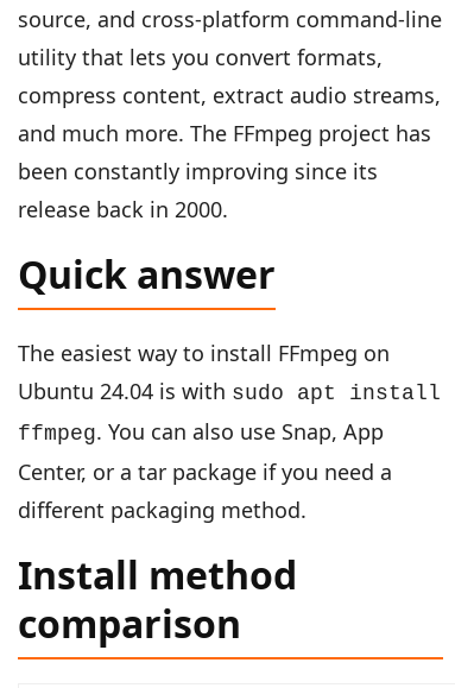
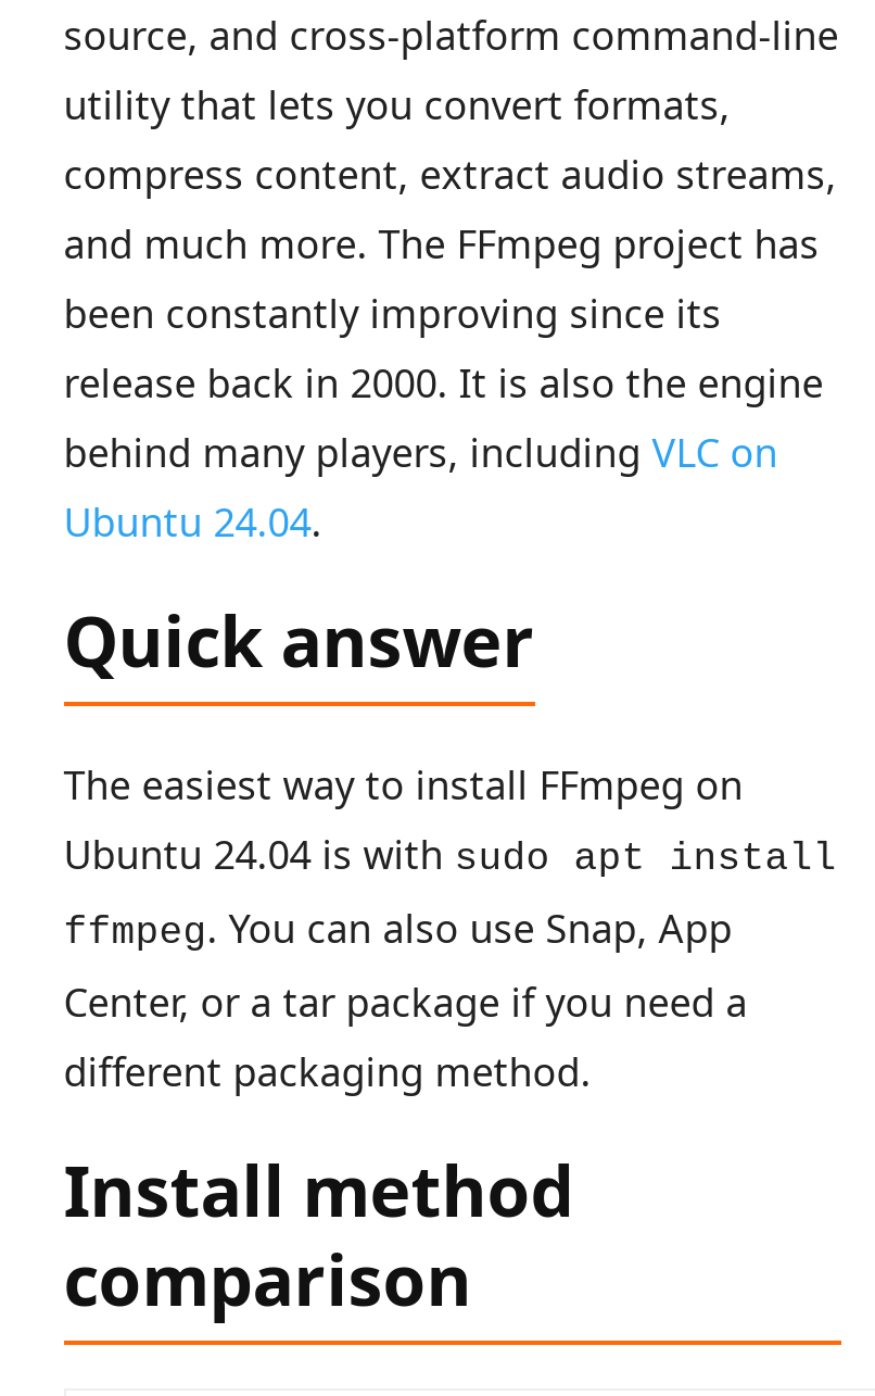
[18,195,228,223] release back in 2000. -> [64,356,824,548] release back in 2000. It is also the engine | behind many players, including VLC on | Ubuntu 24.04.

